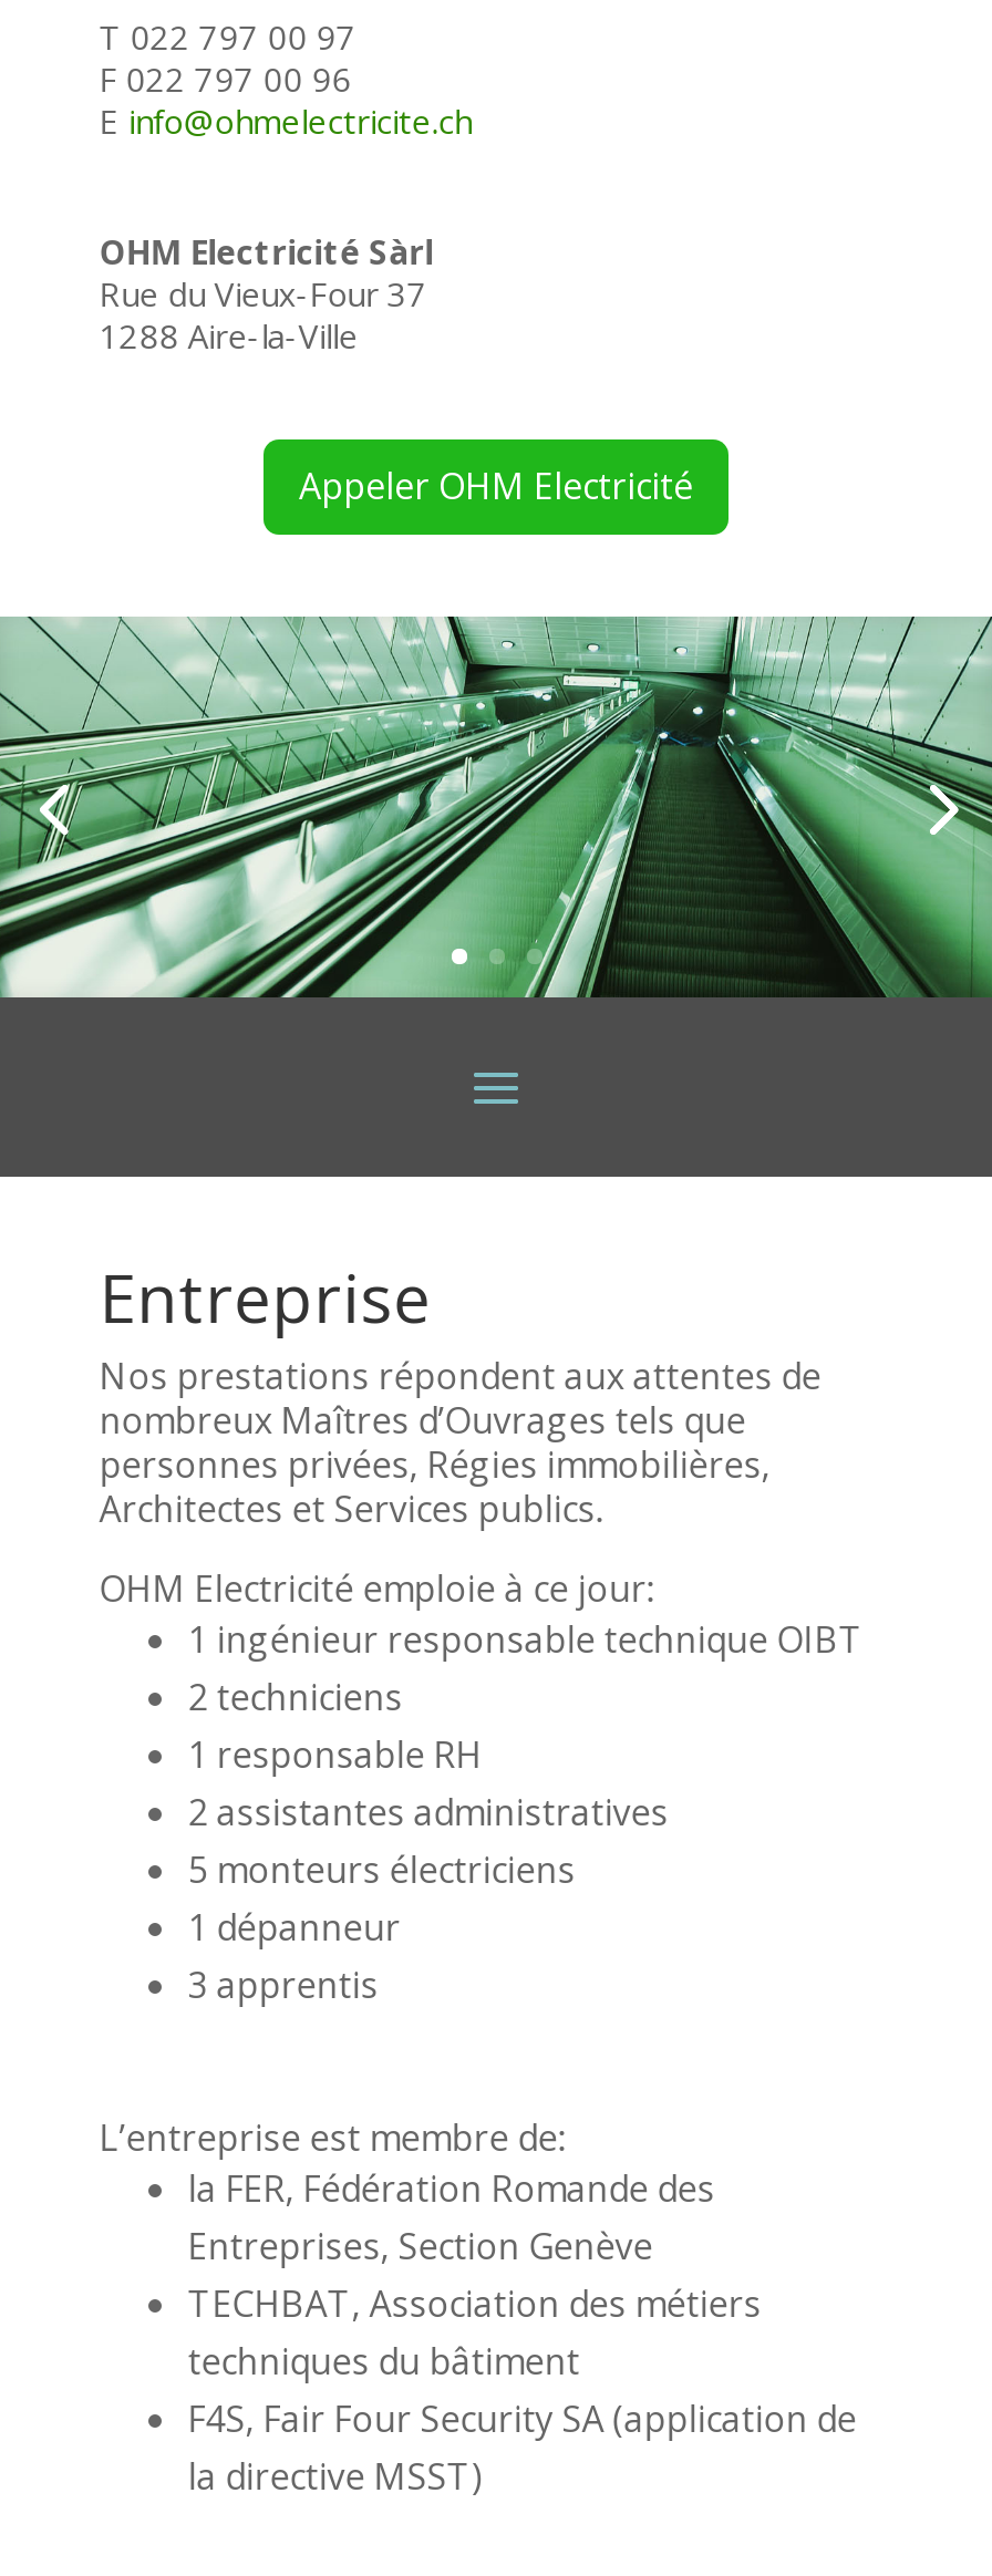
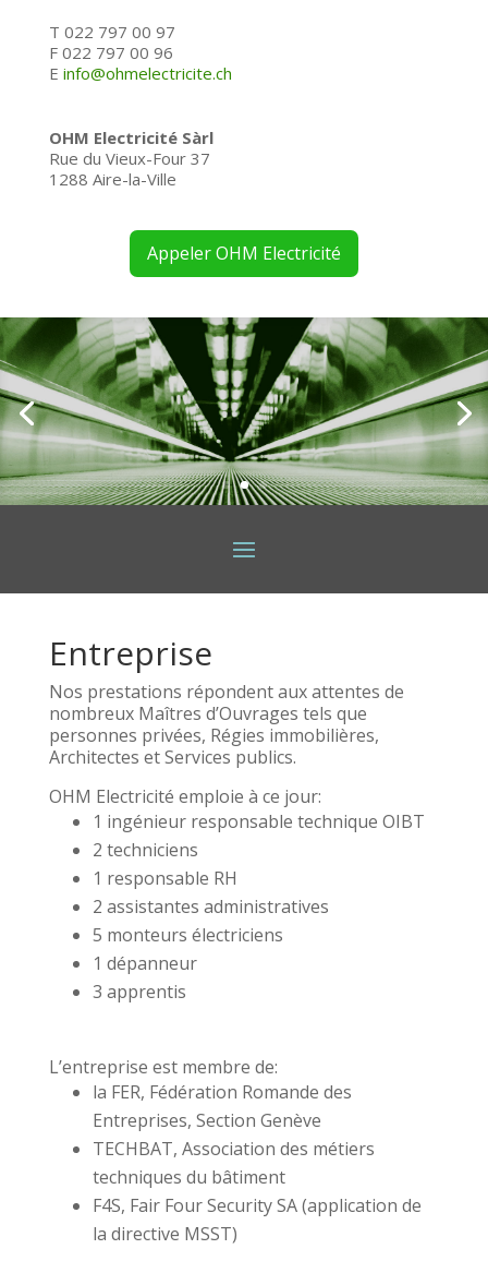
[7,614,985,1000] [image] -> [3,316,485,506] [image]

